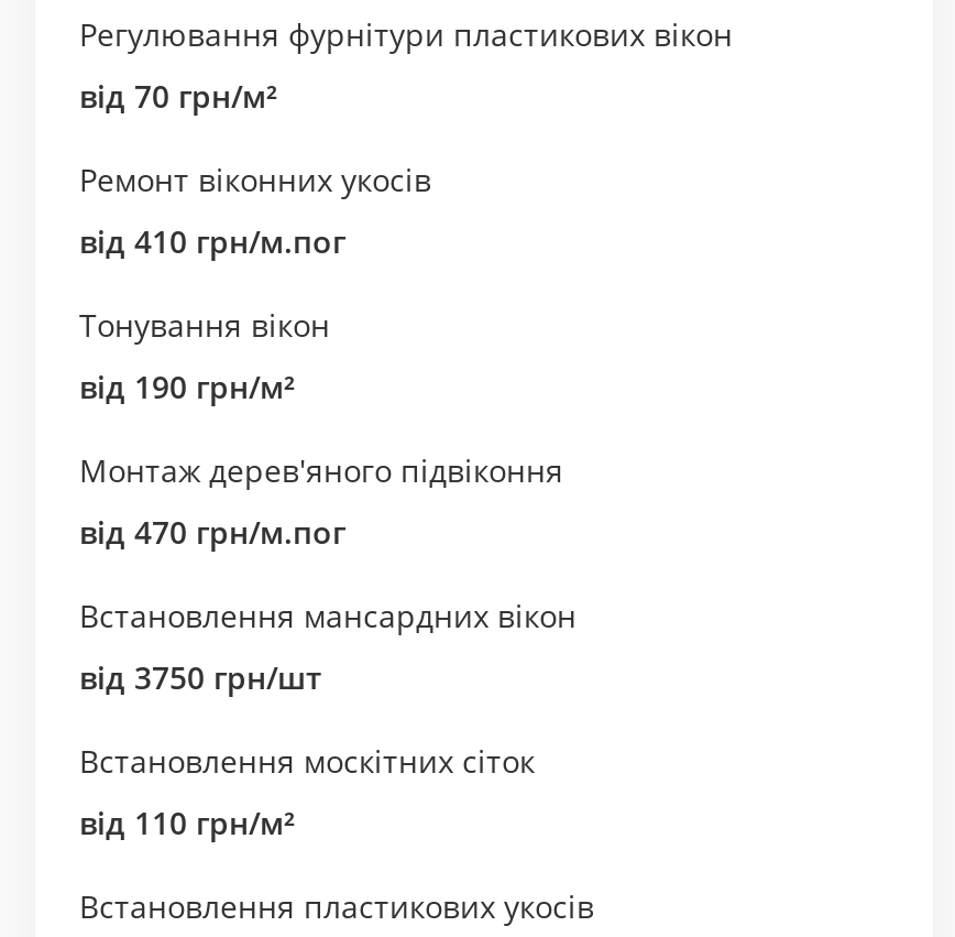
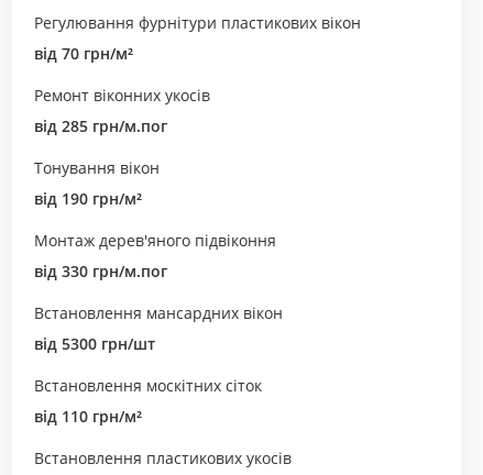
[79,220,345,262] від 410 грн/м.пог -> [34,115,167,136] від 285 грн/м.пог
[79,511,345,553] від 470 грн/м.пог -> [34,261,167,281] від 330 грн/м.пог
[79,656,321,698] від 3750 грн/шт -> [34,333,155,354] від 5300 грн/шт

